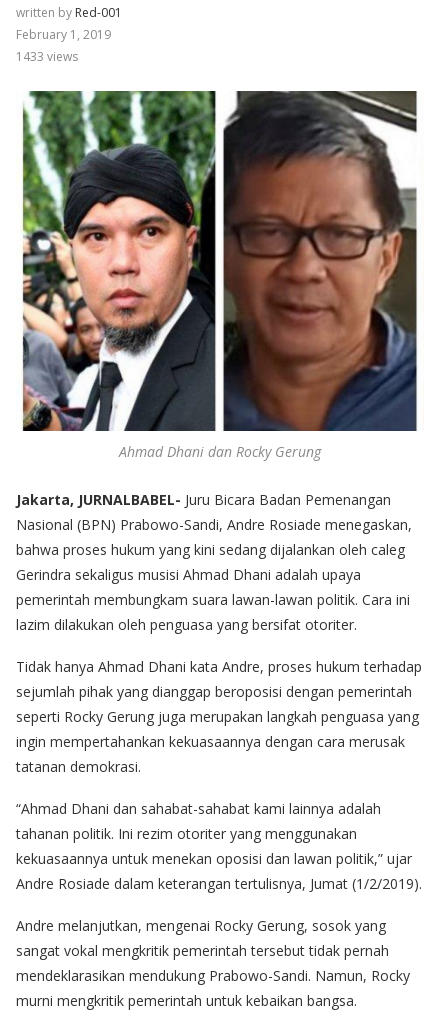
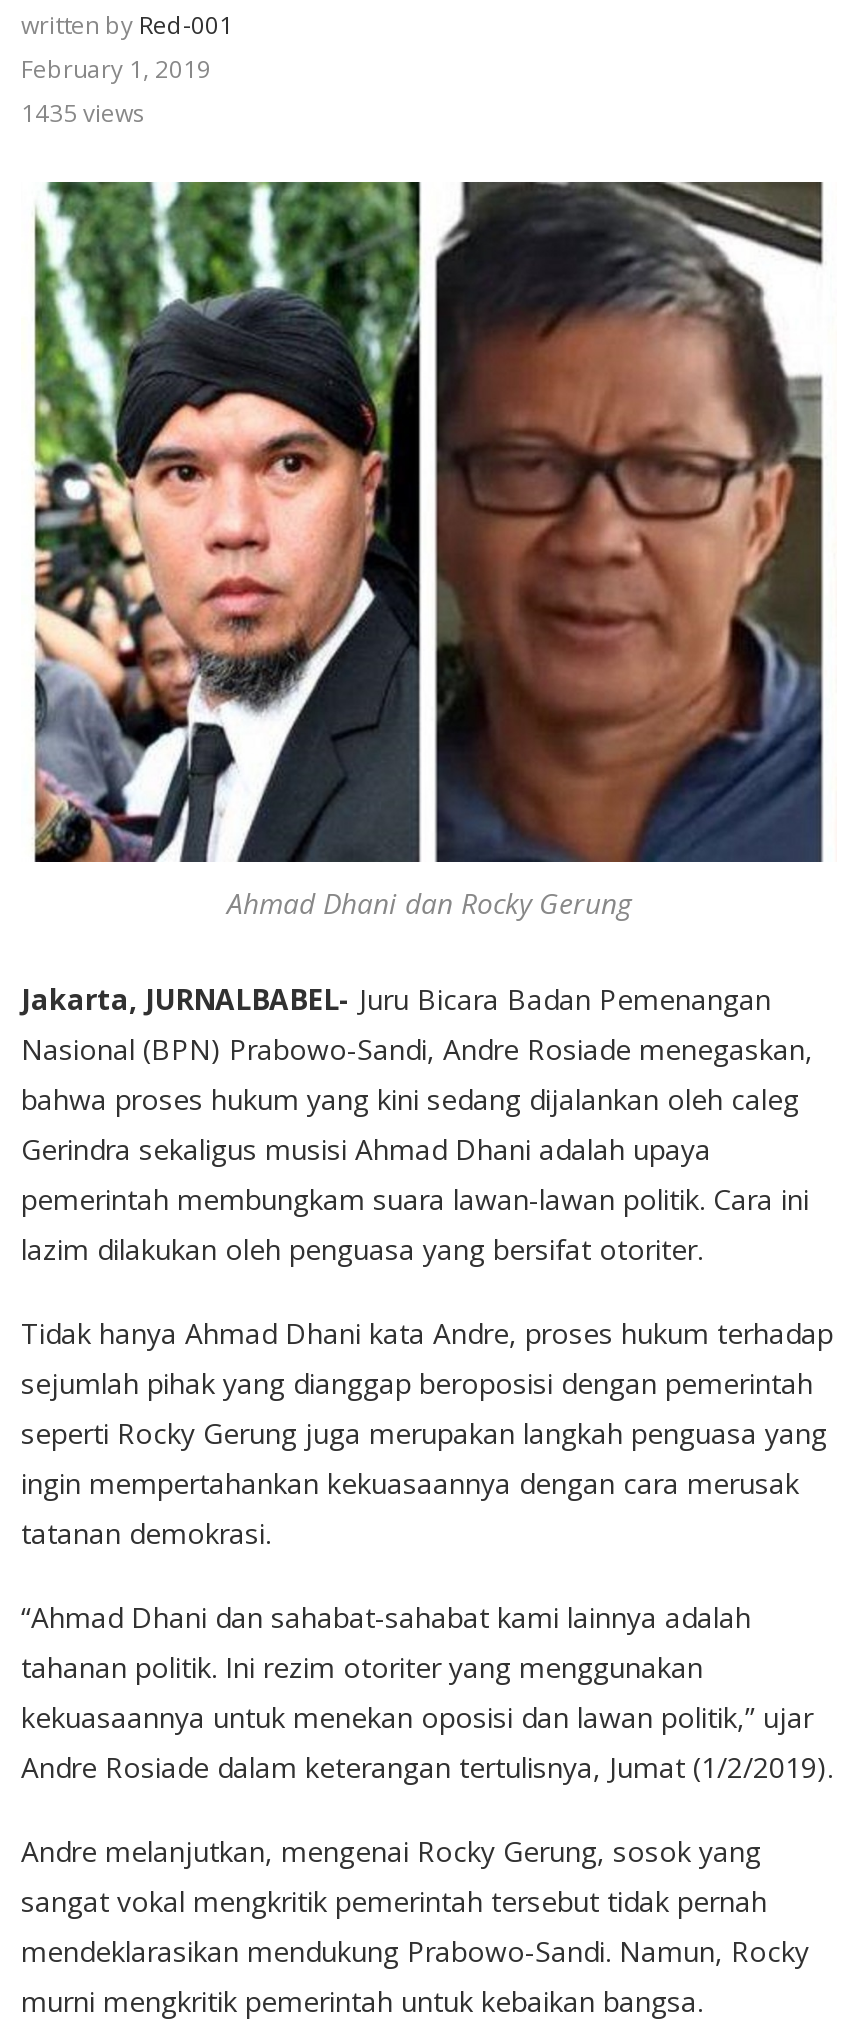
[16,48,78,65] 1433 views -> [21,95,145,129] 1435 views

